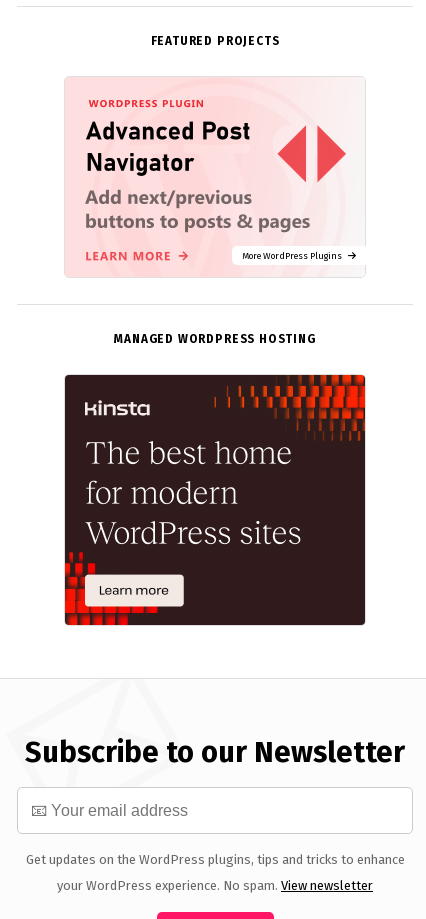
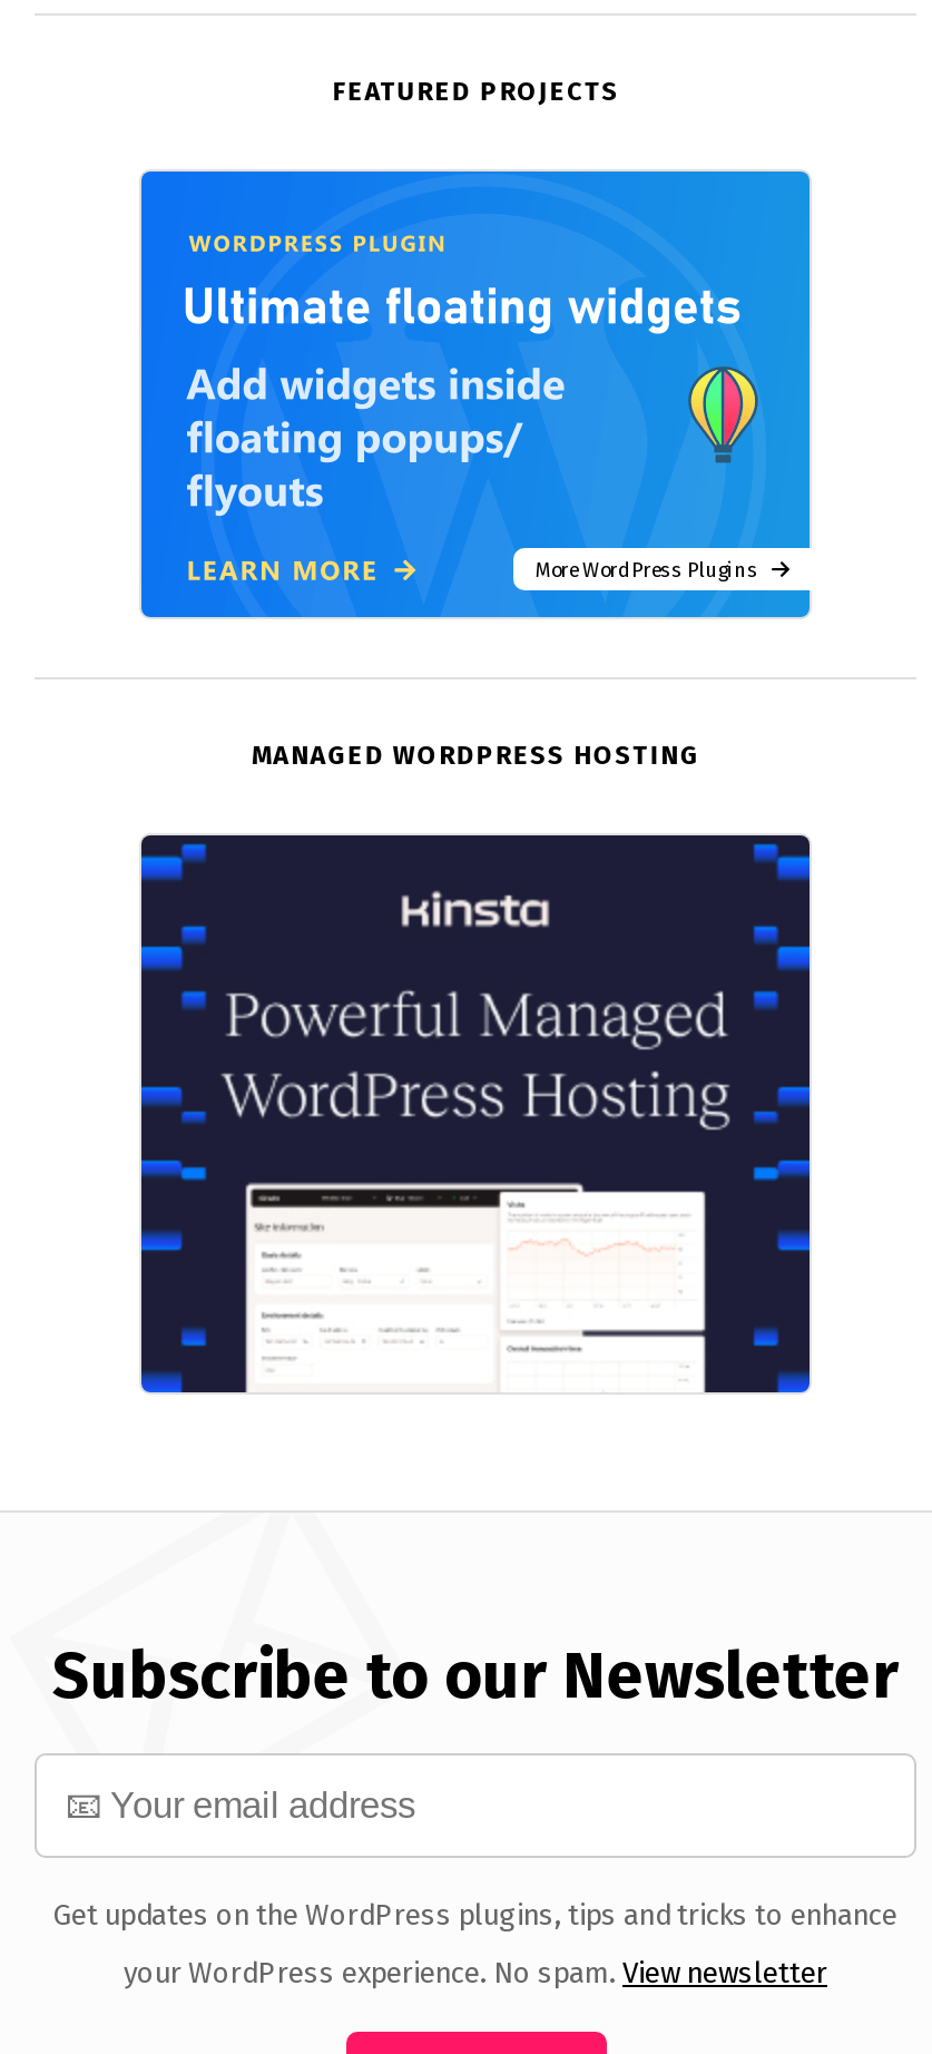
[65,77,365,277] [image] -> [139,169,812,619] [image]
[64,374,366,626] [image] -> [139,833,812,1395] [image]

